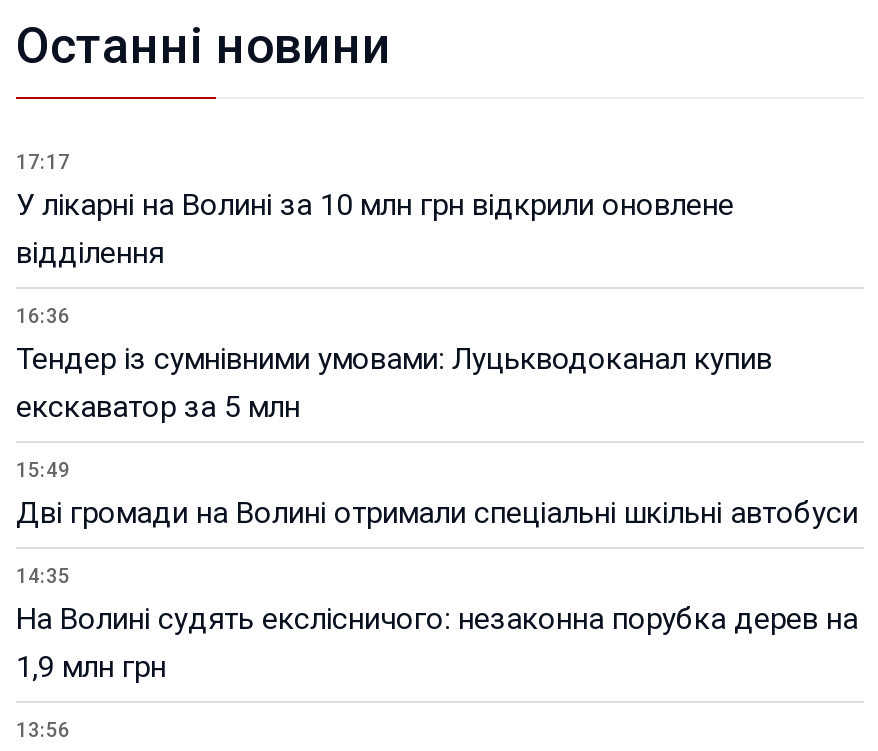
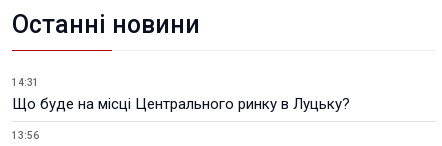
[16,151,858,685] 17:17 | У лікарні на Волині за 10 млн грн відкрили оновлене | відділення | 16:36 | Тендер із сумнівними умовами: Луцькводоканал купив | екскаватор за 5 млн | 15:49 | Дві громади на Волині отримали спеціальні шкільні автобуси | 14:35 | На Волині судять екслісничого: незаконна порубка дерев на | 1,9 млн грн -> [12,77,350,113] 14:31 | Що буде на місці Центрального ринку в Луцьку?

